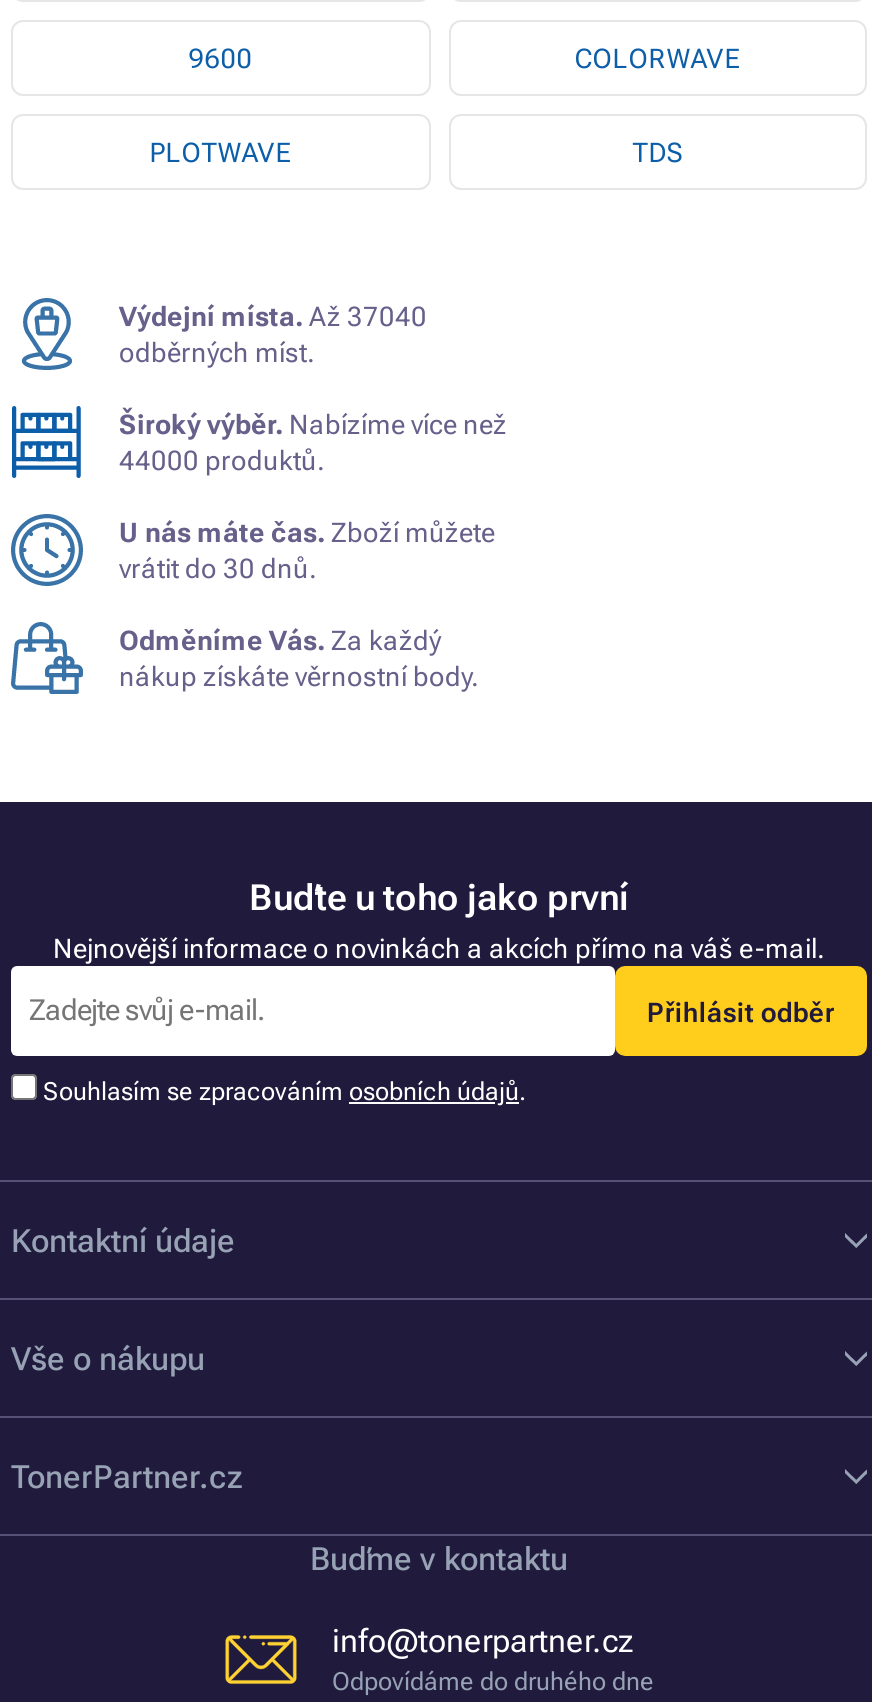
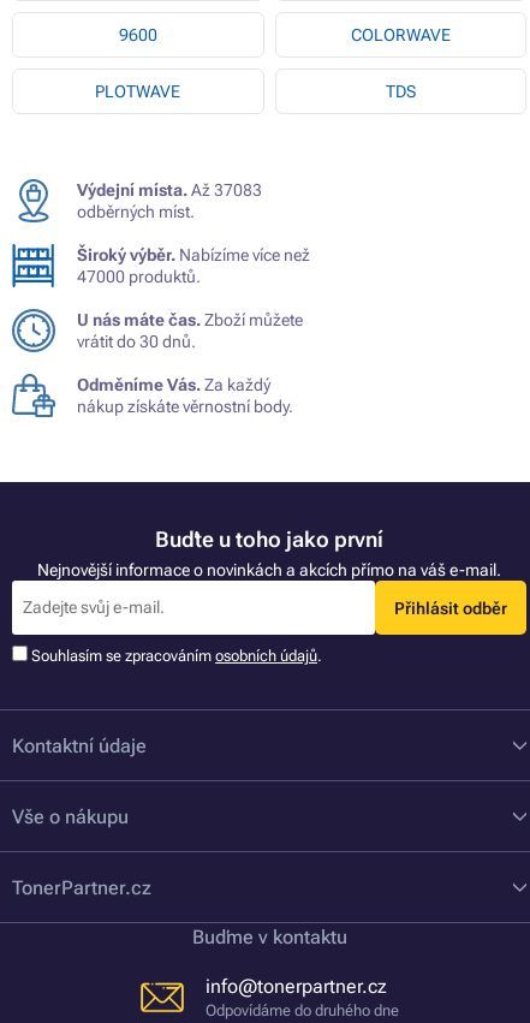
[119,300,427,332] Výdejní místa. Až 37040 -> [77,180,262,200] Výdejní místa. Až 37083
[119,444,325,476] 44000 produktů. -> [77,267,201,286] 47000 produktů.

